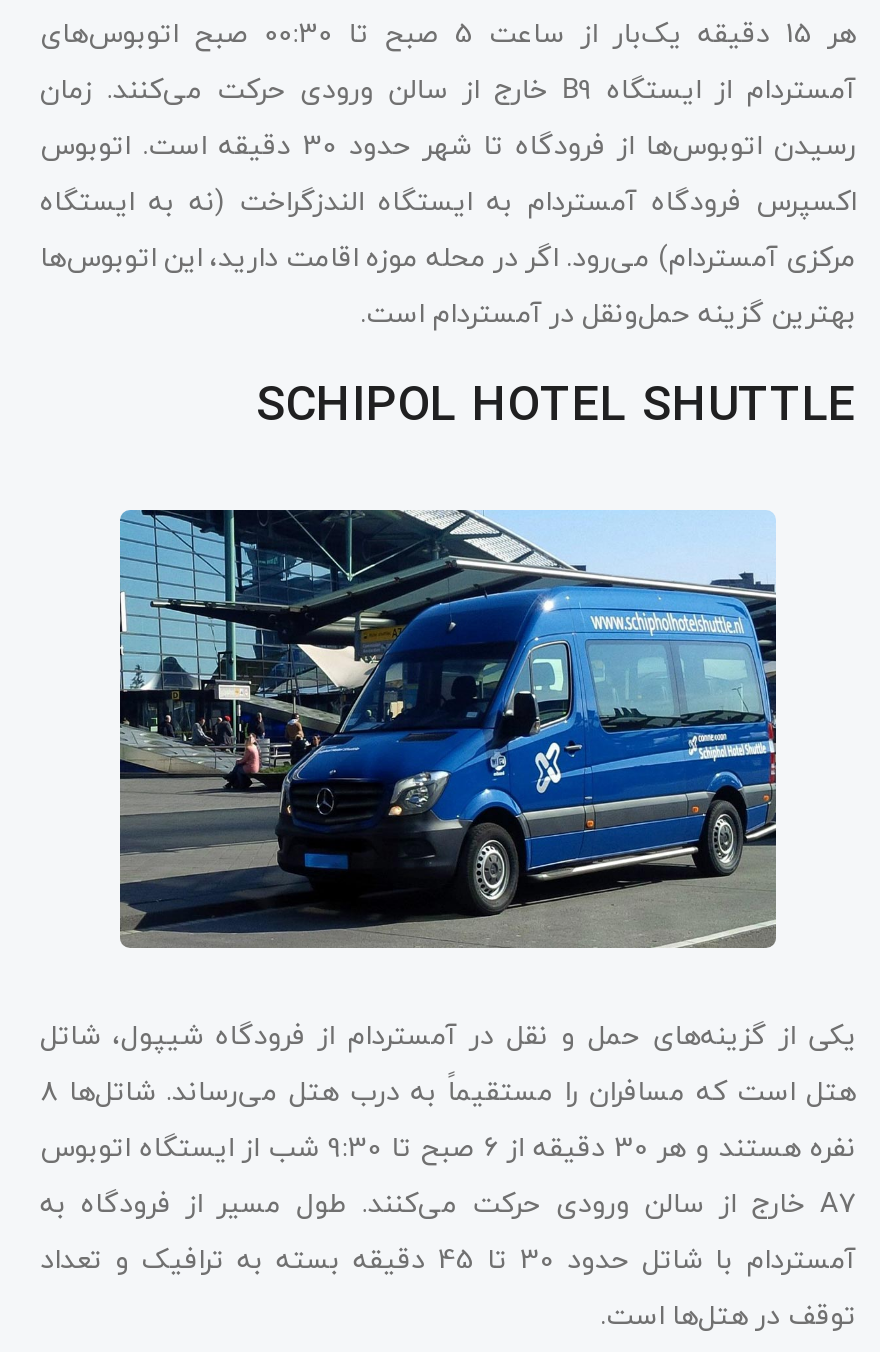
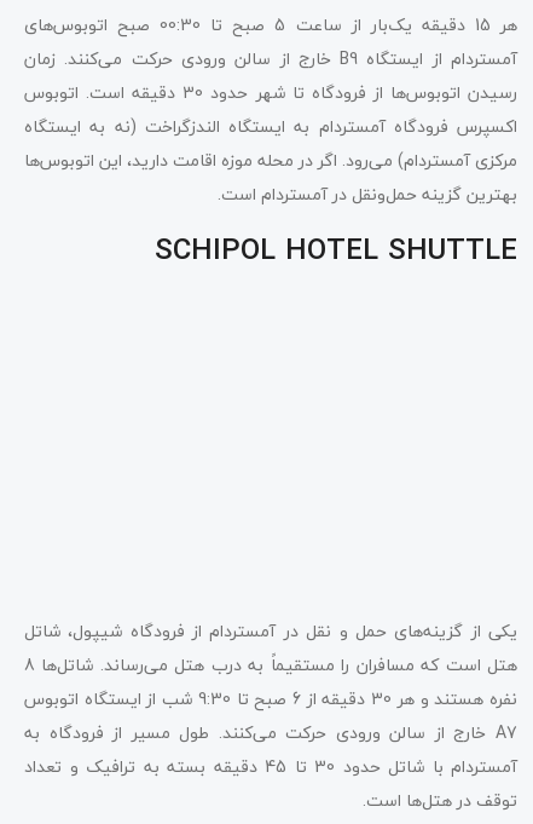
[118,508,778,950] [image] -> none

